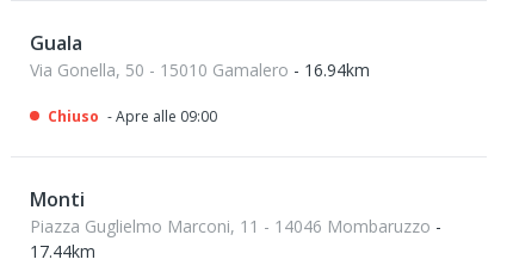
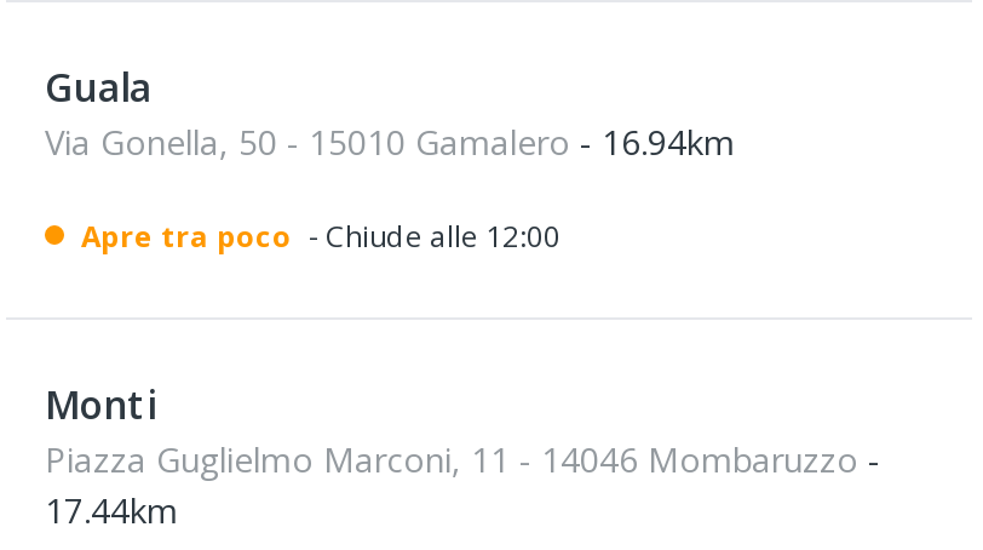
[48,106,217,126] Chiuso - Apre alle 09:00 -> [81,216,561,257] Apre tra poco - Chiude alle 12:00

